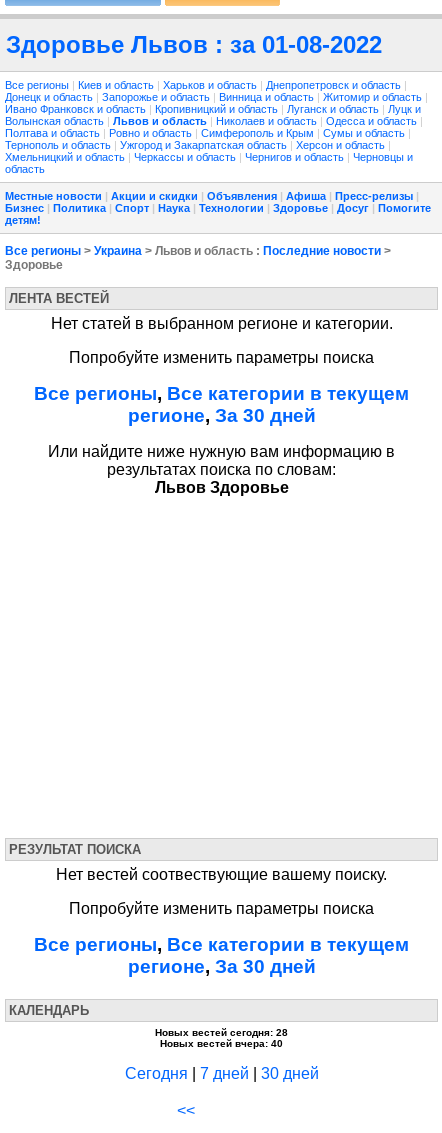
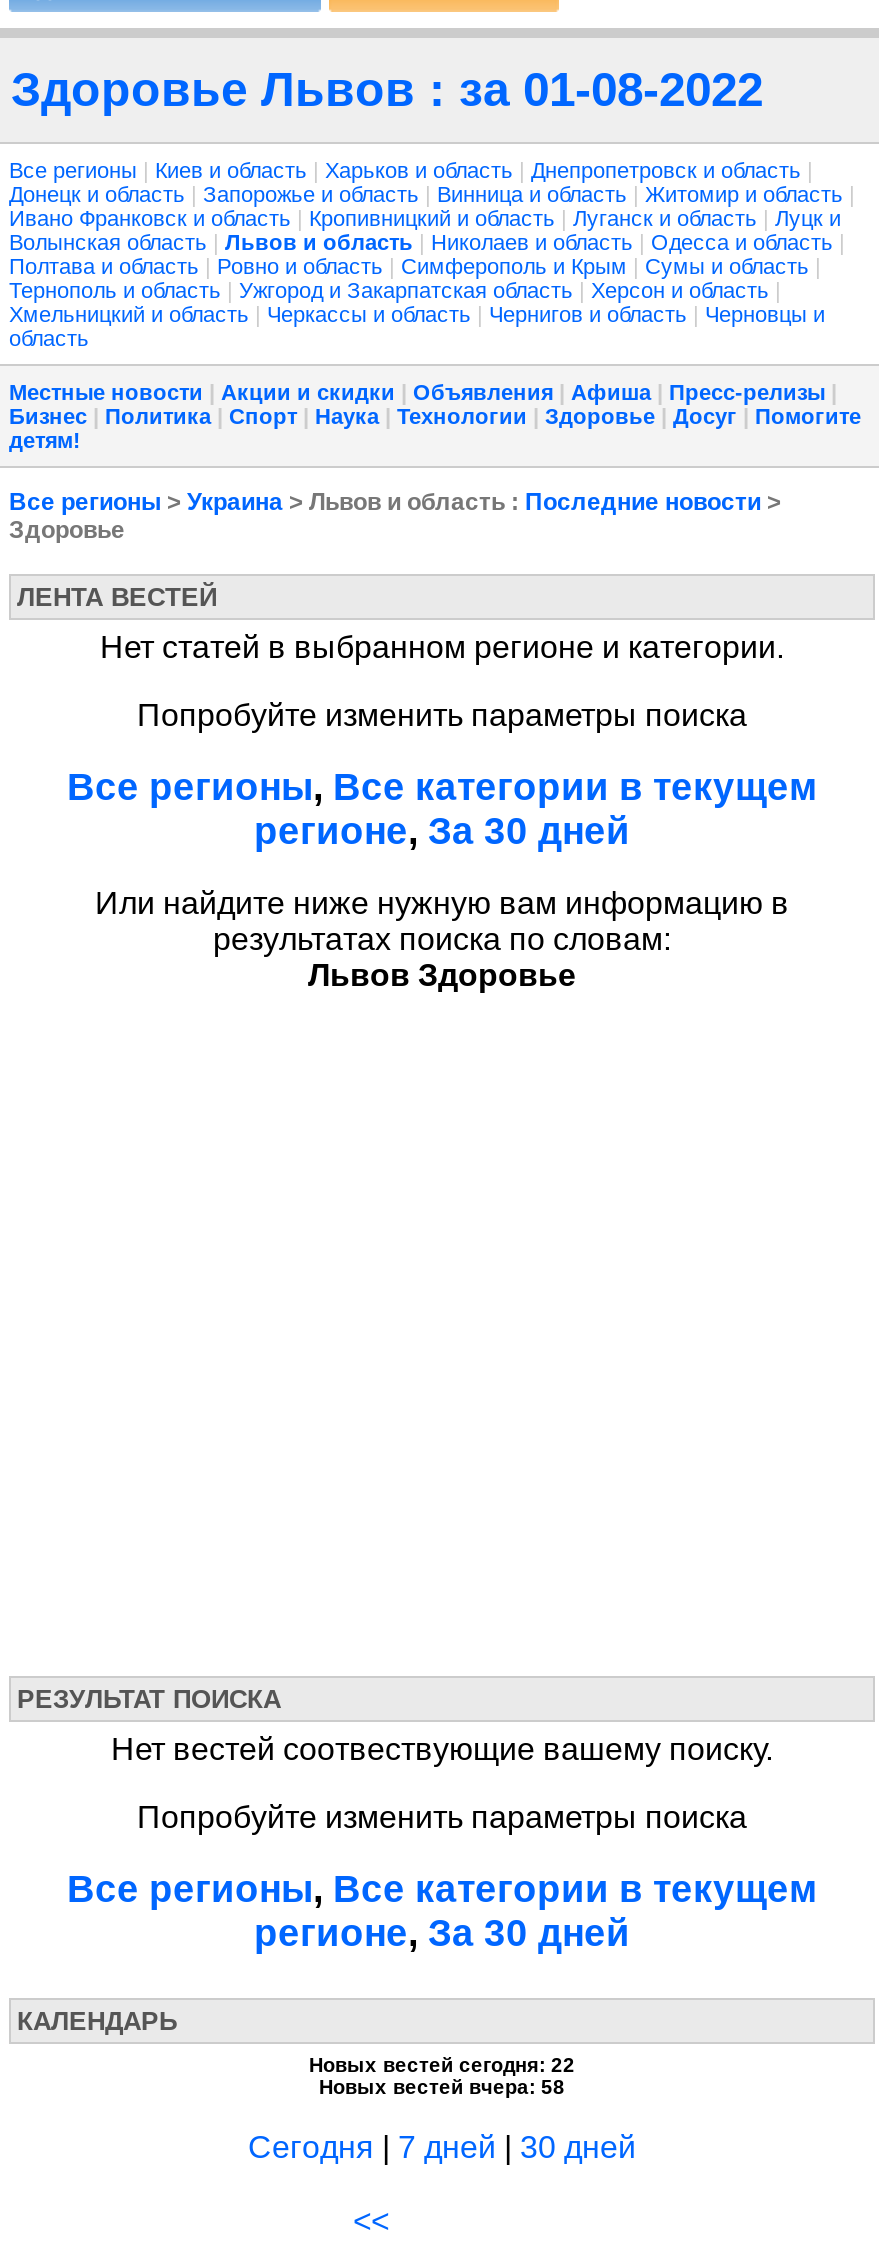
[155,1027,288,1038] Новых вестей сегодня: 28 -> [309,2054,575,2076] Новых вестей сегодня: 22
[160,1038,283,1049] Новых вестей вчера: 40 -> [319,2076,565,2098] Новых вестей вчера: 58

